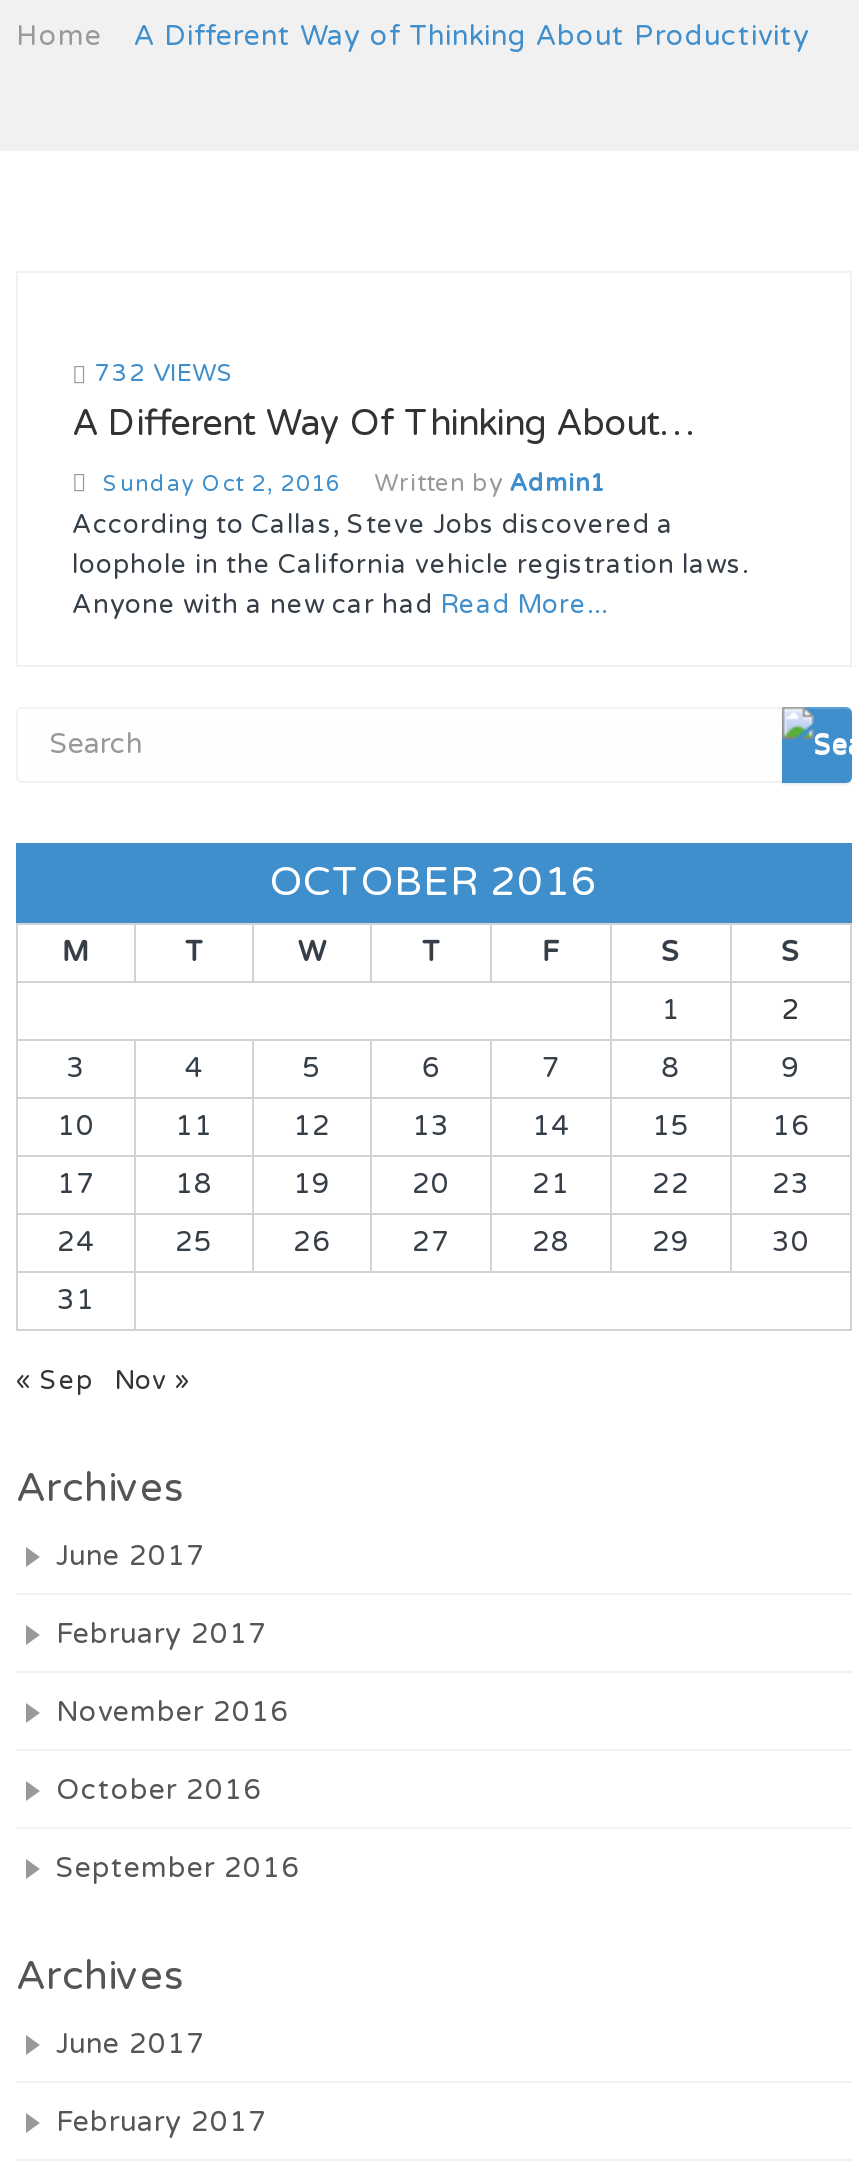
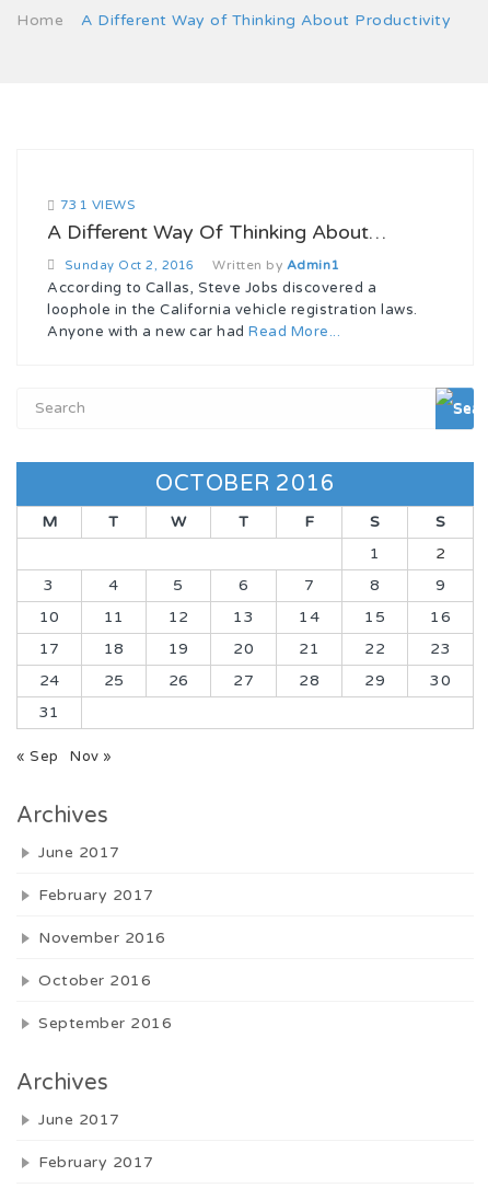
[95,359,232,387] 732 VIEWS -> [60,197,135,212] 731 VIEWS

